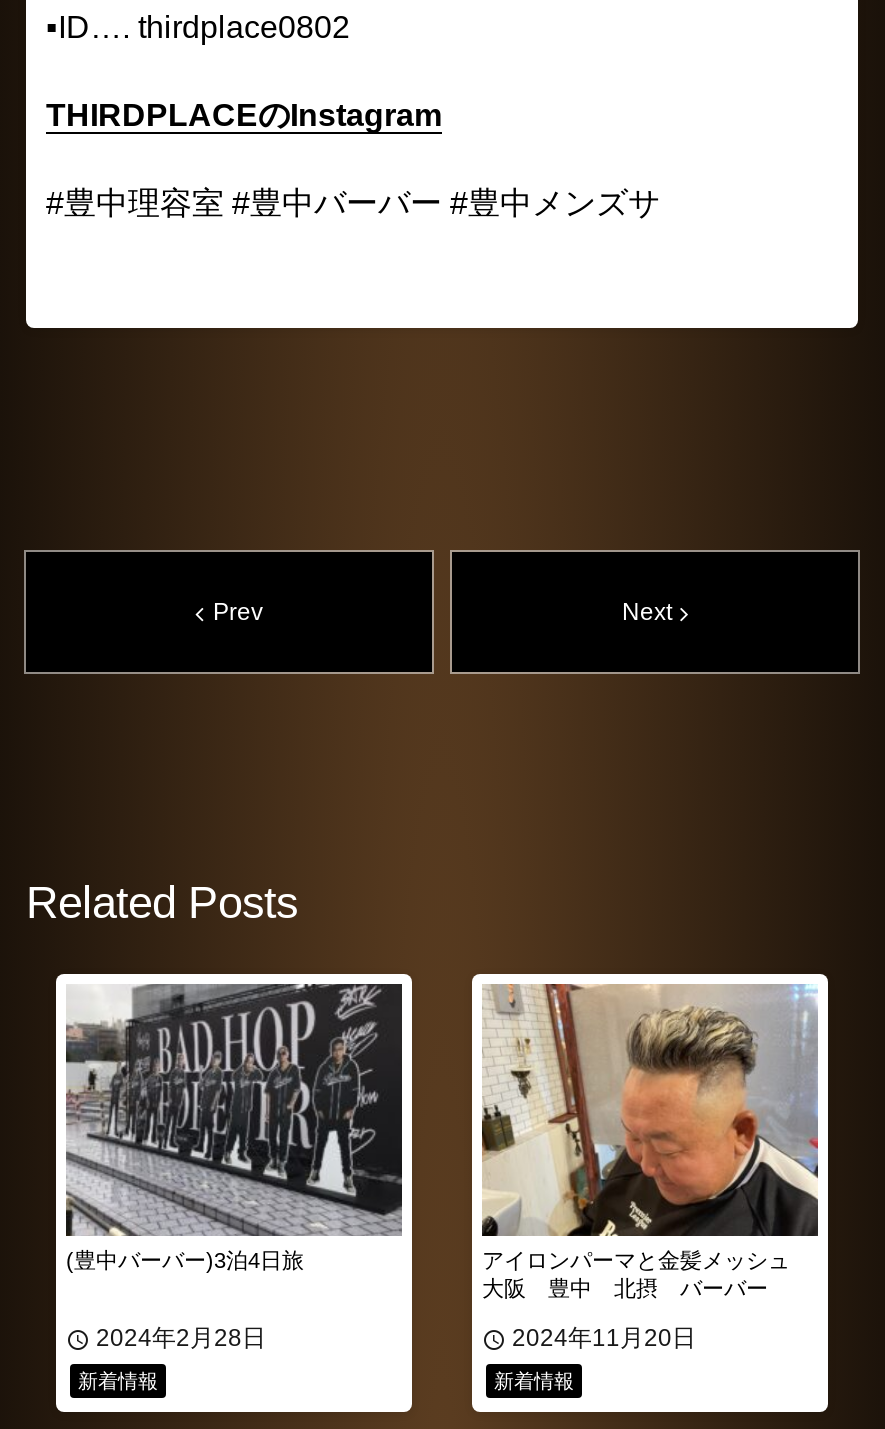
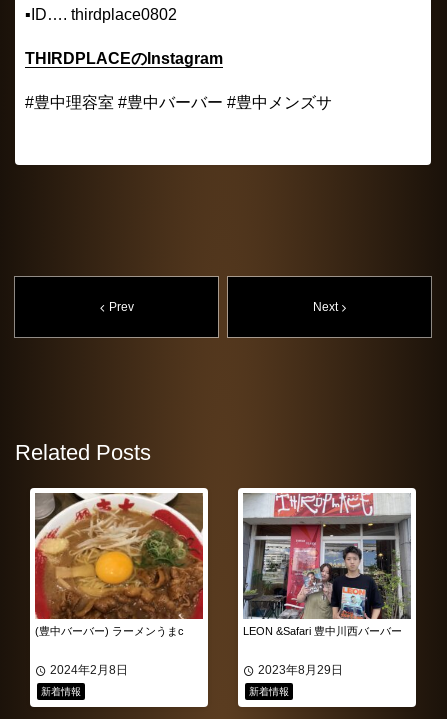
[64,982,404,1273] [image] | (豊中バーバー)3泊4日旅 -> [34,492,204,637] [image] | (豊中バーバー) ラーメンうまc
[482,984,818,1301] [image] | アイロンパーマと金髪メッシュ | 大阪 豊中 北摂 バーバー -> [242,493,412,637] [image] | LEON &Safari 豊中川西バーバー
[96,1324,266,1352] 2024年2月28日 -> [50,663,128,677] 2024年2月8日
[512,1324,696,1352] 2024年11月20日 -> [258,663,343,677] 2023年8月29日

